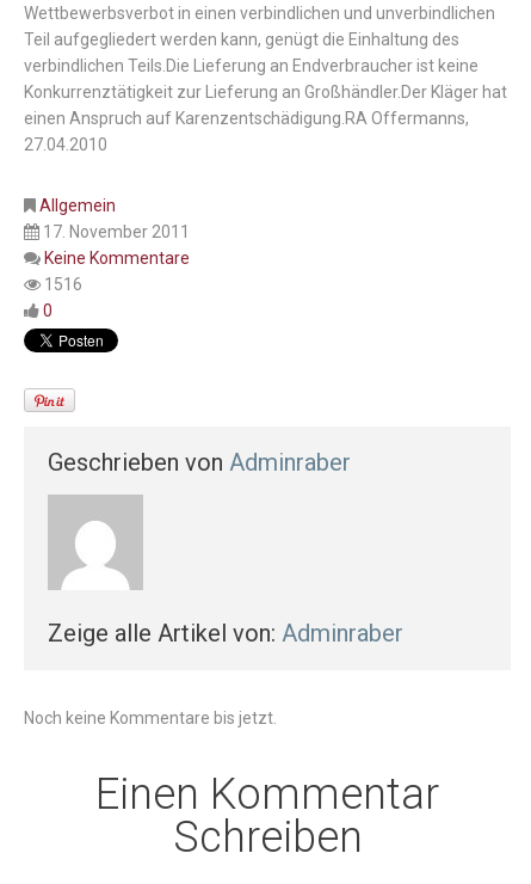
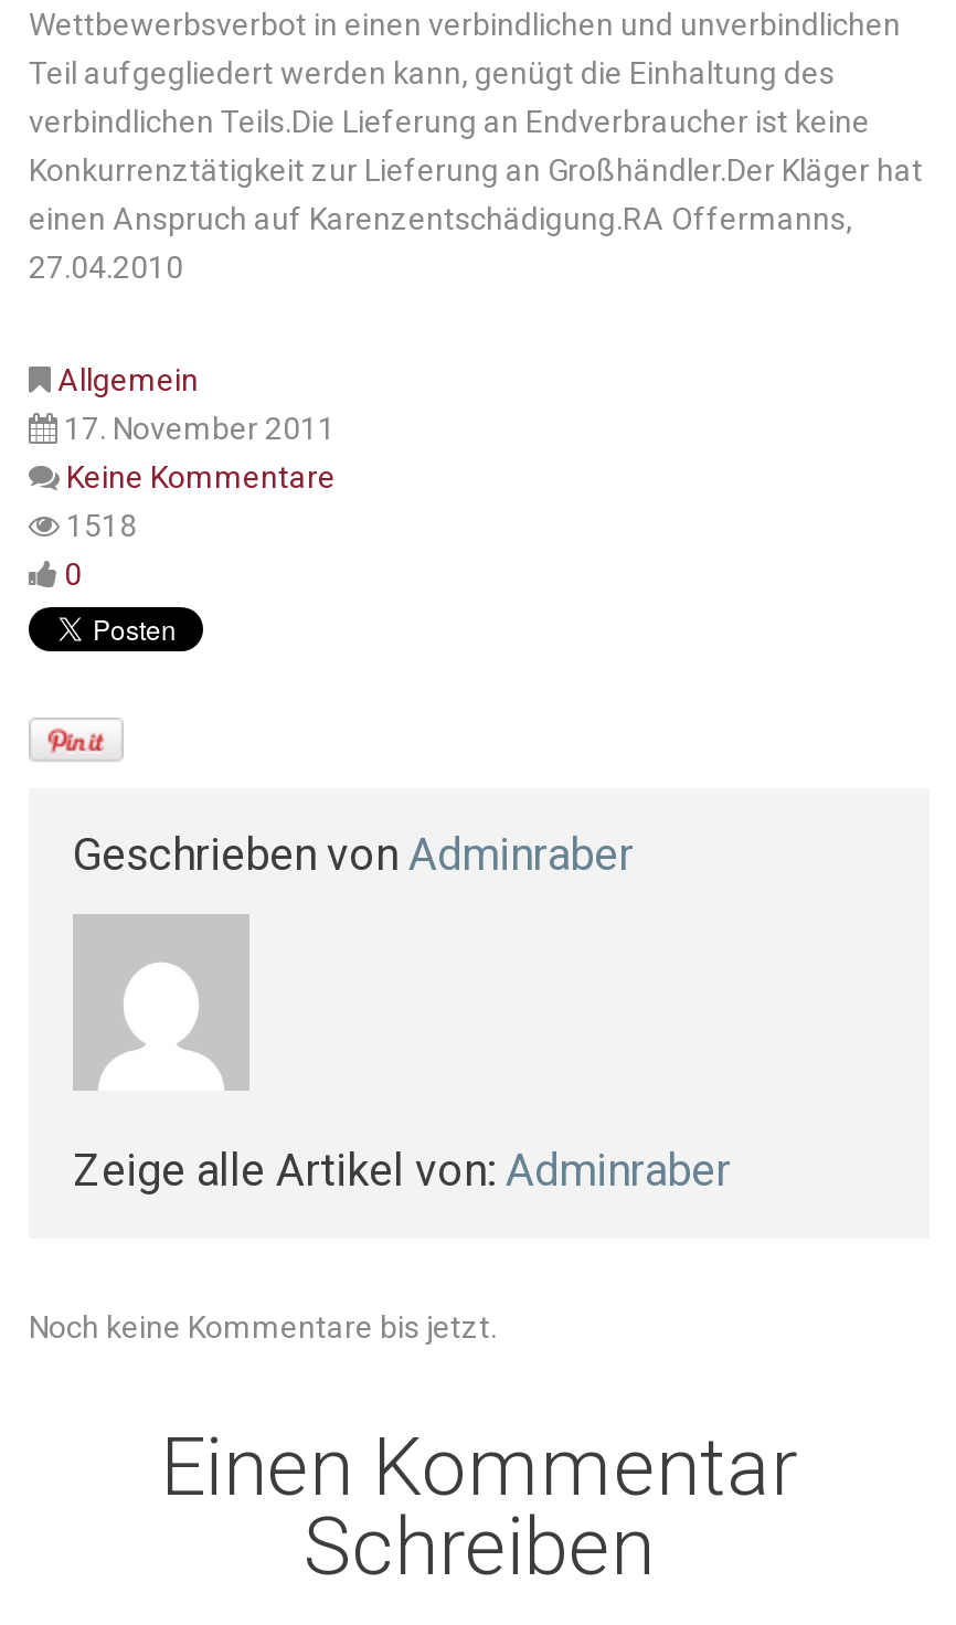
[41,275,82,294] 1516 -> [60,508,137,544] 1518

